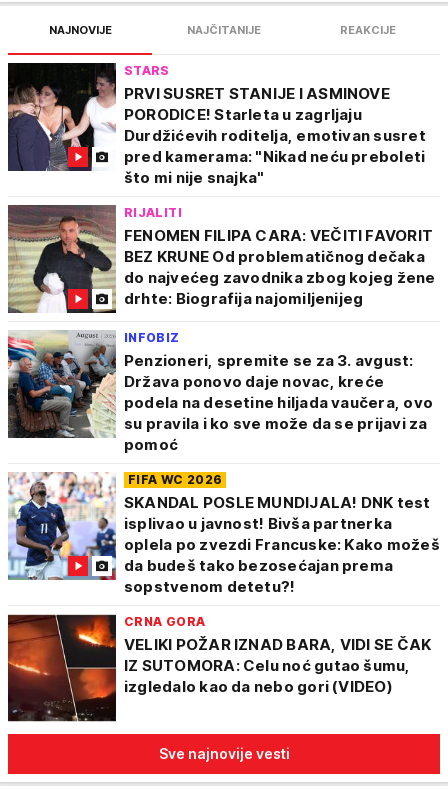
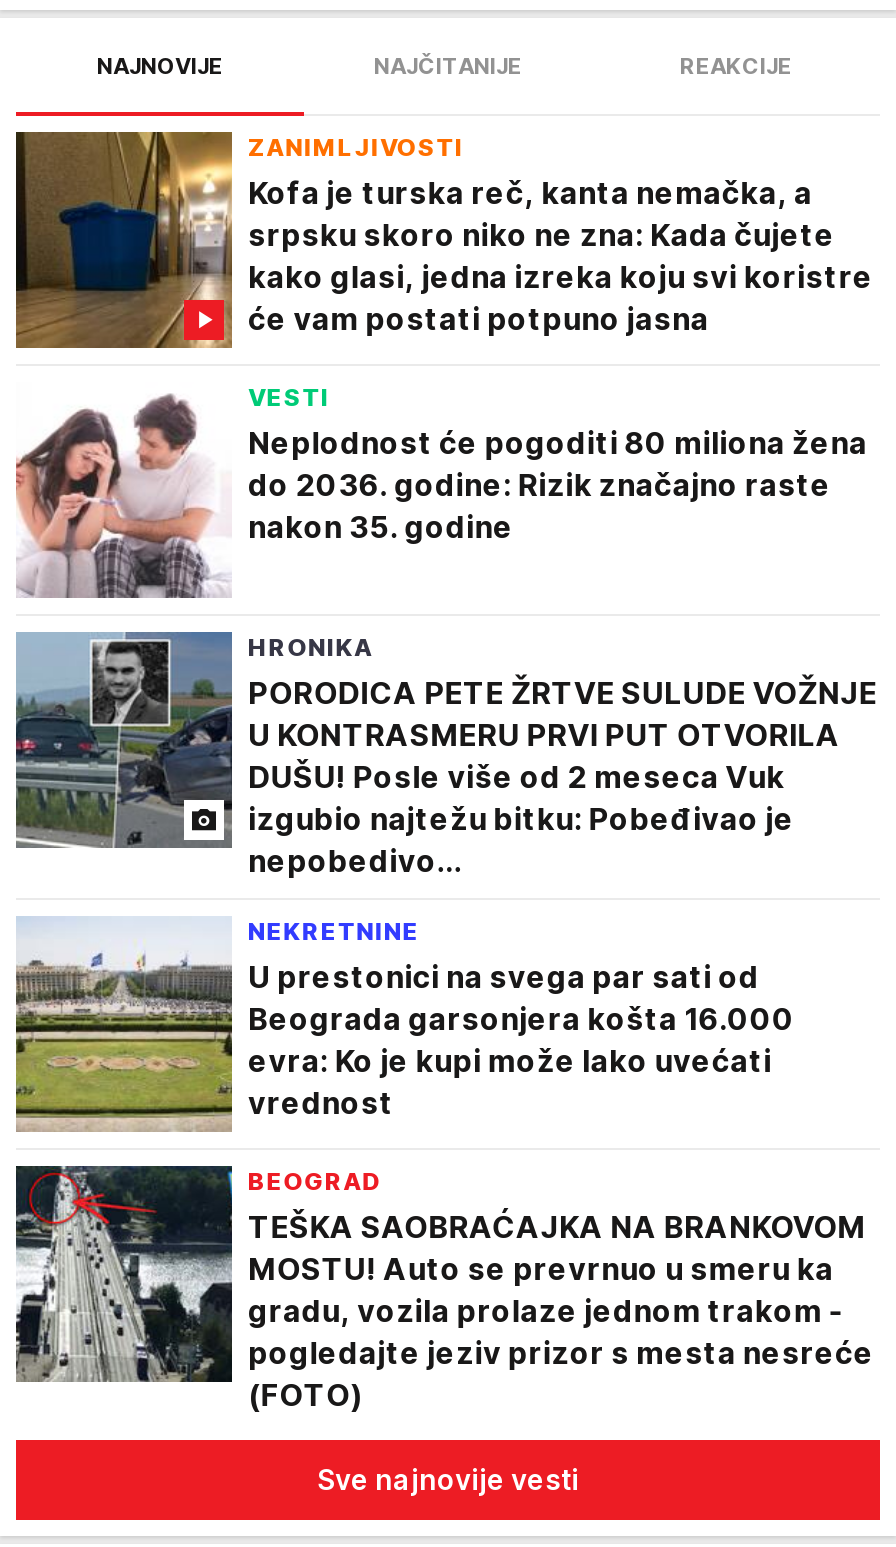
[7,62,426,187] [image] | STARS | PRVI SUSRET STANIJE I ASMINOVE | PORODICE! Starleta u zagrljaju | Durdžićevih roditelja, emotivan susret | pred kamerama: "Nikad neću preboleti | što mi nije snajka" -> [14,130,873,350] [image] | ZANIMLJIVOSTI | Kofa je turska reč, kanta nemačka, a | srpsku skoro niko ne zna: Kada čujete | kako glasi, jedna izreka koju svi koristre | će vam postati potpuno jasna
[7,204,435,314] [image] | RIJALITI | FENOMEN FILIPA CARA: VEČITI FAVORIT | BEZ KRUNE Od problematičnog dečaka | do najvećeg zavodnika zbog kojeg žene | drhte: Biografija najomiljenijeg -> [16,382,867,600] [image] | VESTI | Neplodnost će pogoditi 80 miliona žena | do 2036. godine: Rizik značajno raste | nakon 35. godine
[7,330,433,454] [image] | INFOBIZ | Penzioneri, spremite se za 3. avgust: | Država ponovo daje novac, kreće | podela na desetine hiljada vaučera, ovo | su pravila i ko sve može da se prijavi za | pomoć -> [14,632,877,880] [image] | HRONIKA | PORODICA PETE ŽRTVE SULUDE VOŽNJE | U KONTRASMERU PRVI PUT OTVORILA | DUŠU! Posle više od 2 meseca Vuk | izgubio najtežu bitku: Pobeđivao je | nepobedivo...
[7,472,440,596] [image] | FIFA WC 2026 | SKANDAL POSLE MUNDIJALA! DNK test | isplivao u javnost! Bivša partnerka | oplela po zvezdi Francuske: Kako možeš | da budeš tako bezosećajan prema | sopstvenom detetu?! -> [14,916,795,1132] [image] | NEKRETNINE | U prestonici na svega par sati od | Beograda garsonjera košta 16.000 | evra: Ko je kupi može lako uvećati | vrednost
[7,597,431,722] [image] | CRNA GORA | VELIKI POŽAR IZNAD BARA, VIDI SE ČAK | IZ SUTOMORA: Celu noć gutao šumu, | izgledalo kao da nebo gori (VIDEO) -> [14,1164,874,1416] [image] | BEOGRAD | TEŠKA SAOBRAĆAJKA NA BRANKOVOM | MOSTU! Auto se prevrnuo u smeru ka | gradu, vozila prolaze jednom trakom - | pogledajte jeziv prizor s mesta nesreće | (FOTO)

